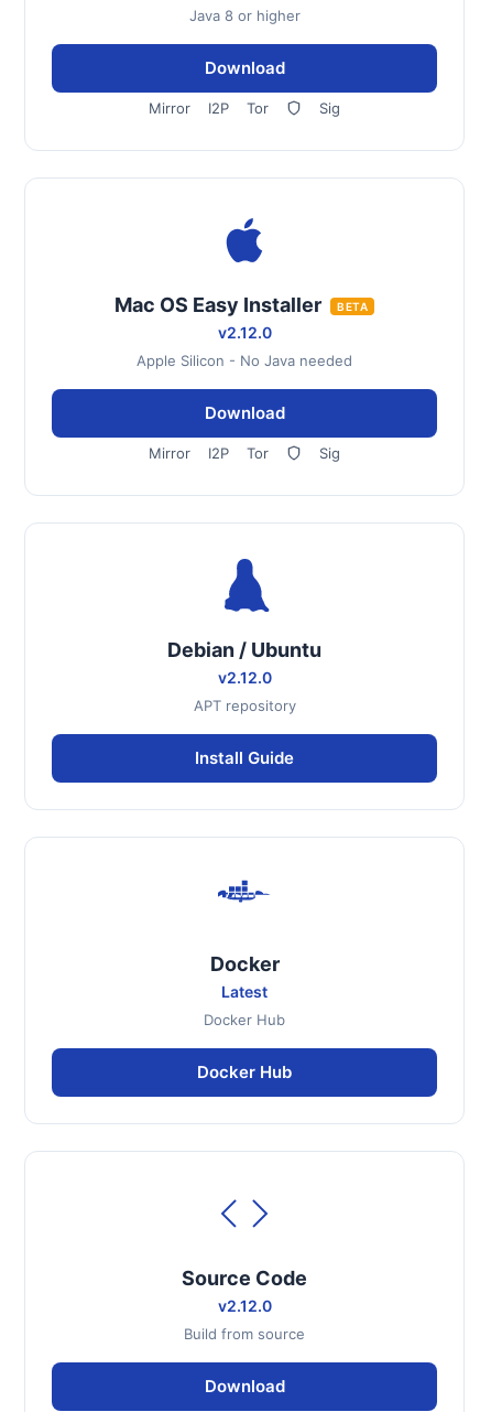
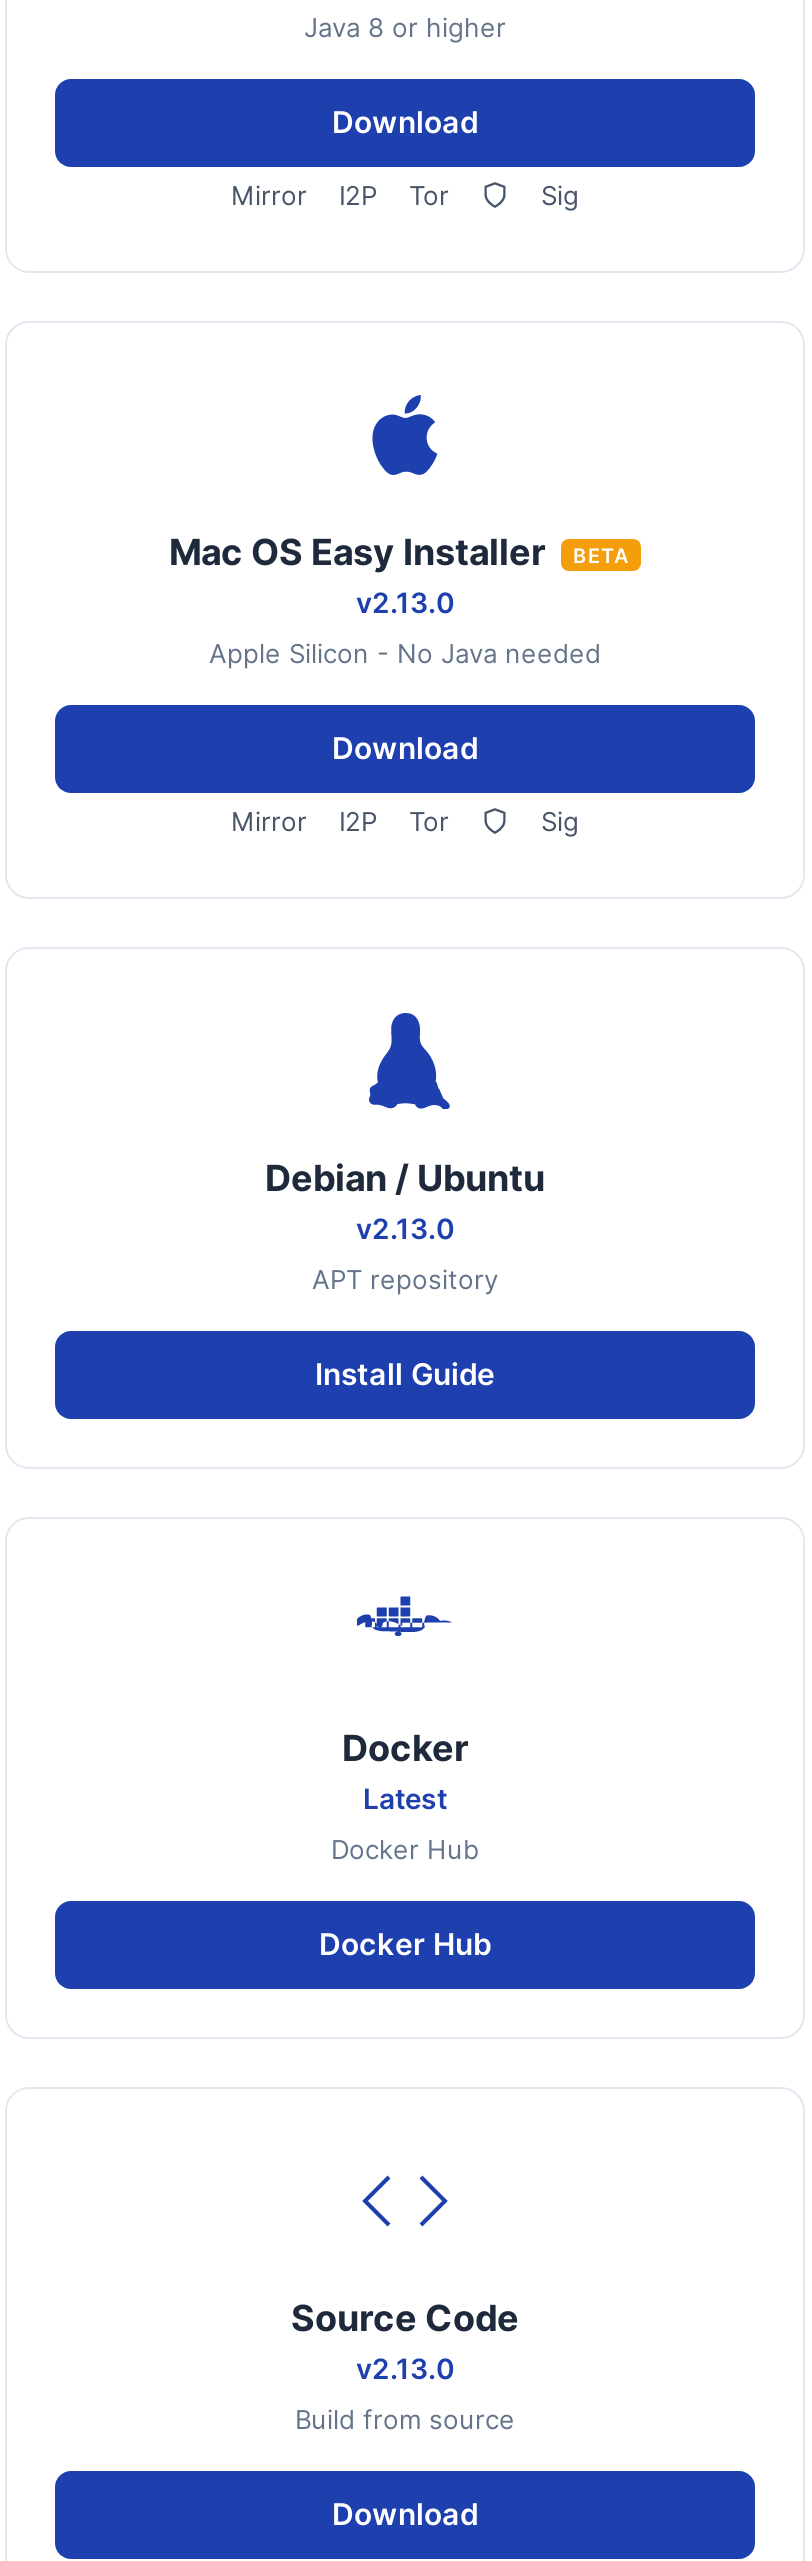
[217,323,271,342] v2.12.0 -> [356,585,454,619] v2.13.0
[217,668,271,687] v2.12.0 -> [356,1211,454,1245] v2.13.0
[217,1296,271,1315] v2.12.0 -> [356,2351,454,2385] v2.13.0

